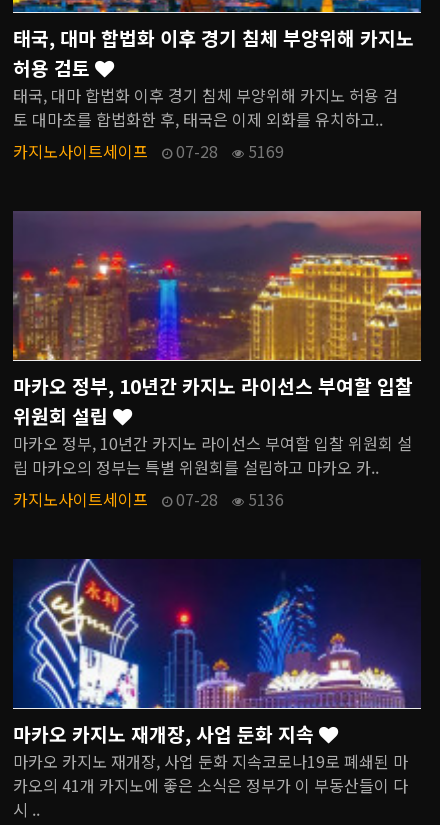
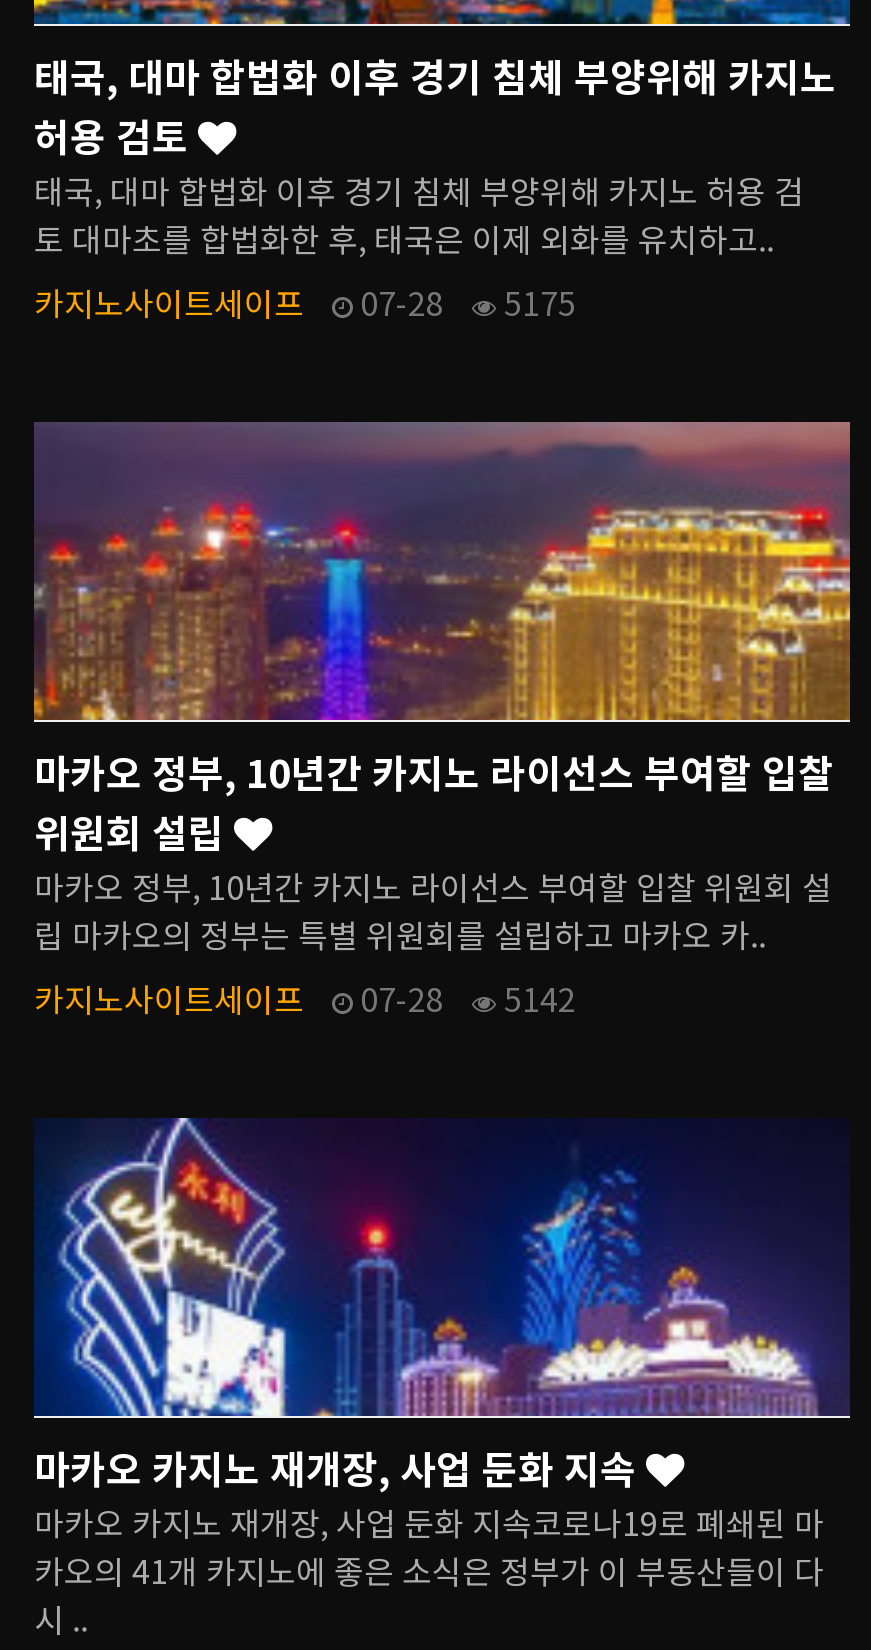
[13,139,284,163] 카지노사이트세이프 07-28 5169 -> [34,278,576,326] 카지노사이트세이프 07-28 5175
[13,487,284,511] 카지노사이트세이프 07-28 5136 -> [34,974,576,1022] 카지노사이트세이프 07-28 5142

